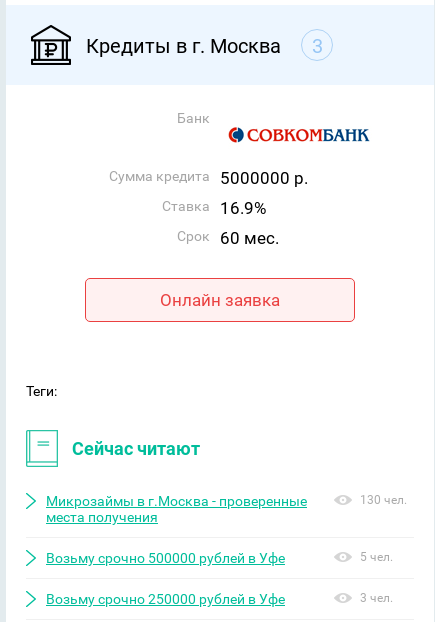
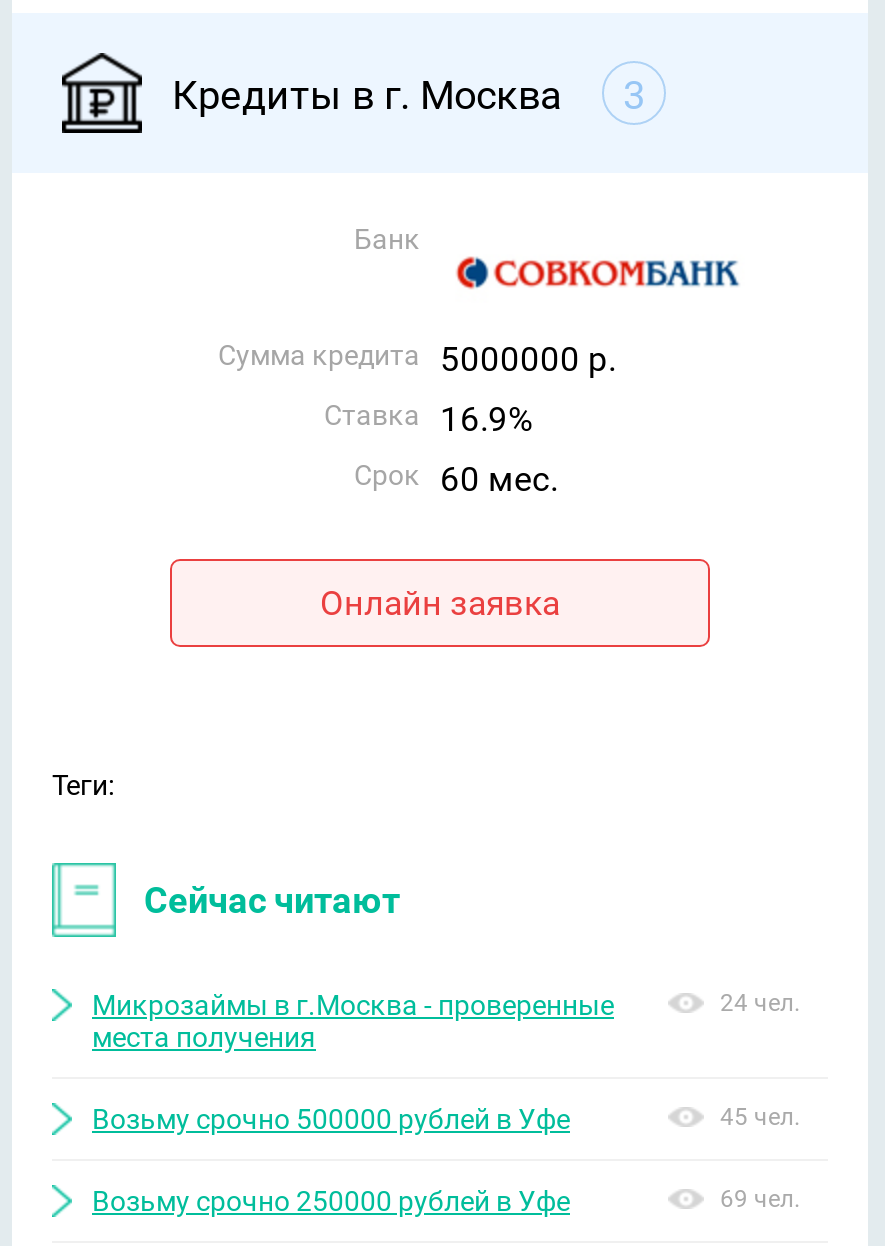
[360,493,407,507] 130 чел. -> [720,989,800,1017] 24 чел.
[360,550,393,564] 5 чел. -> [720,1103,800,1131] 45 чел.
[360,591,393,605] 3 чел. -> [720,1185,800,1213] 69 чел.

